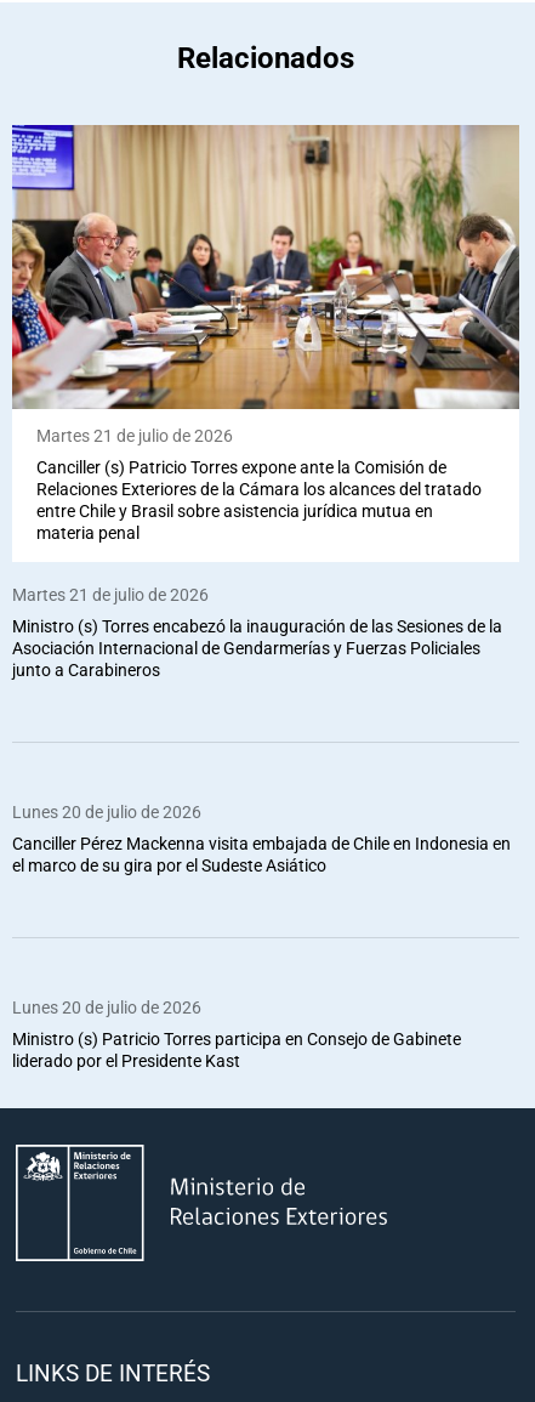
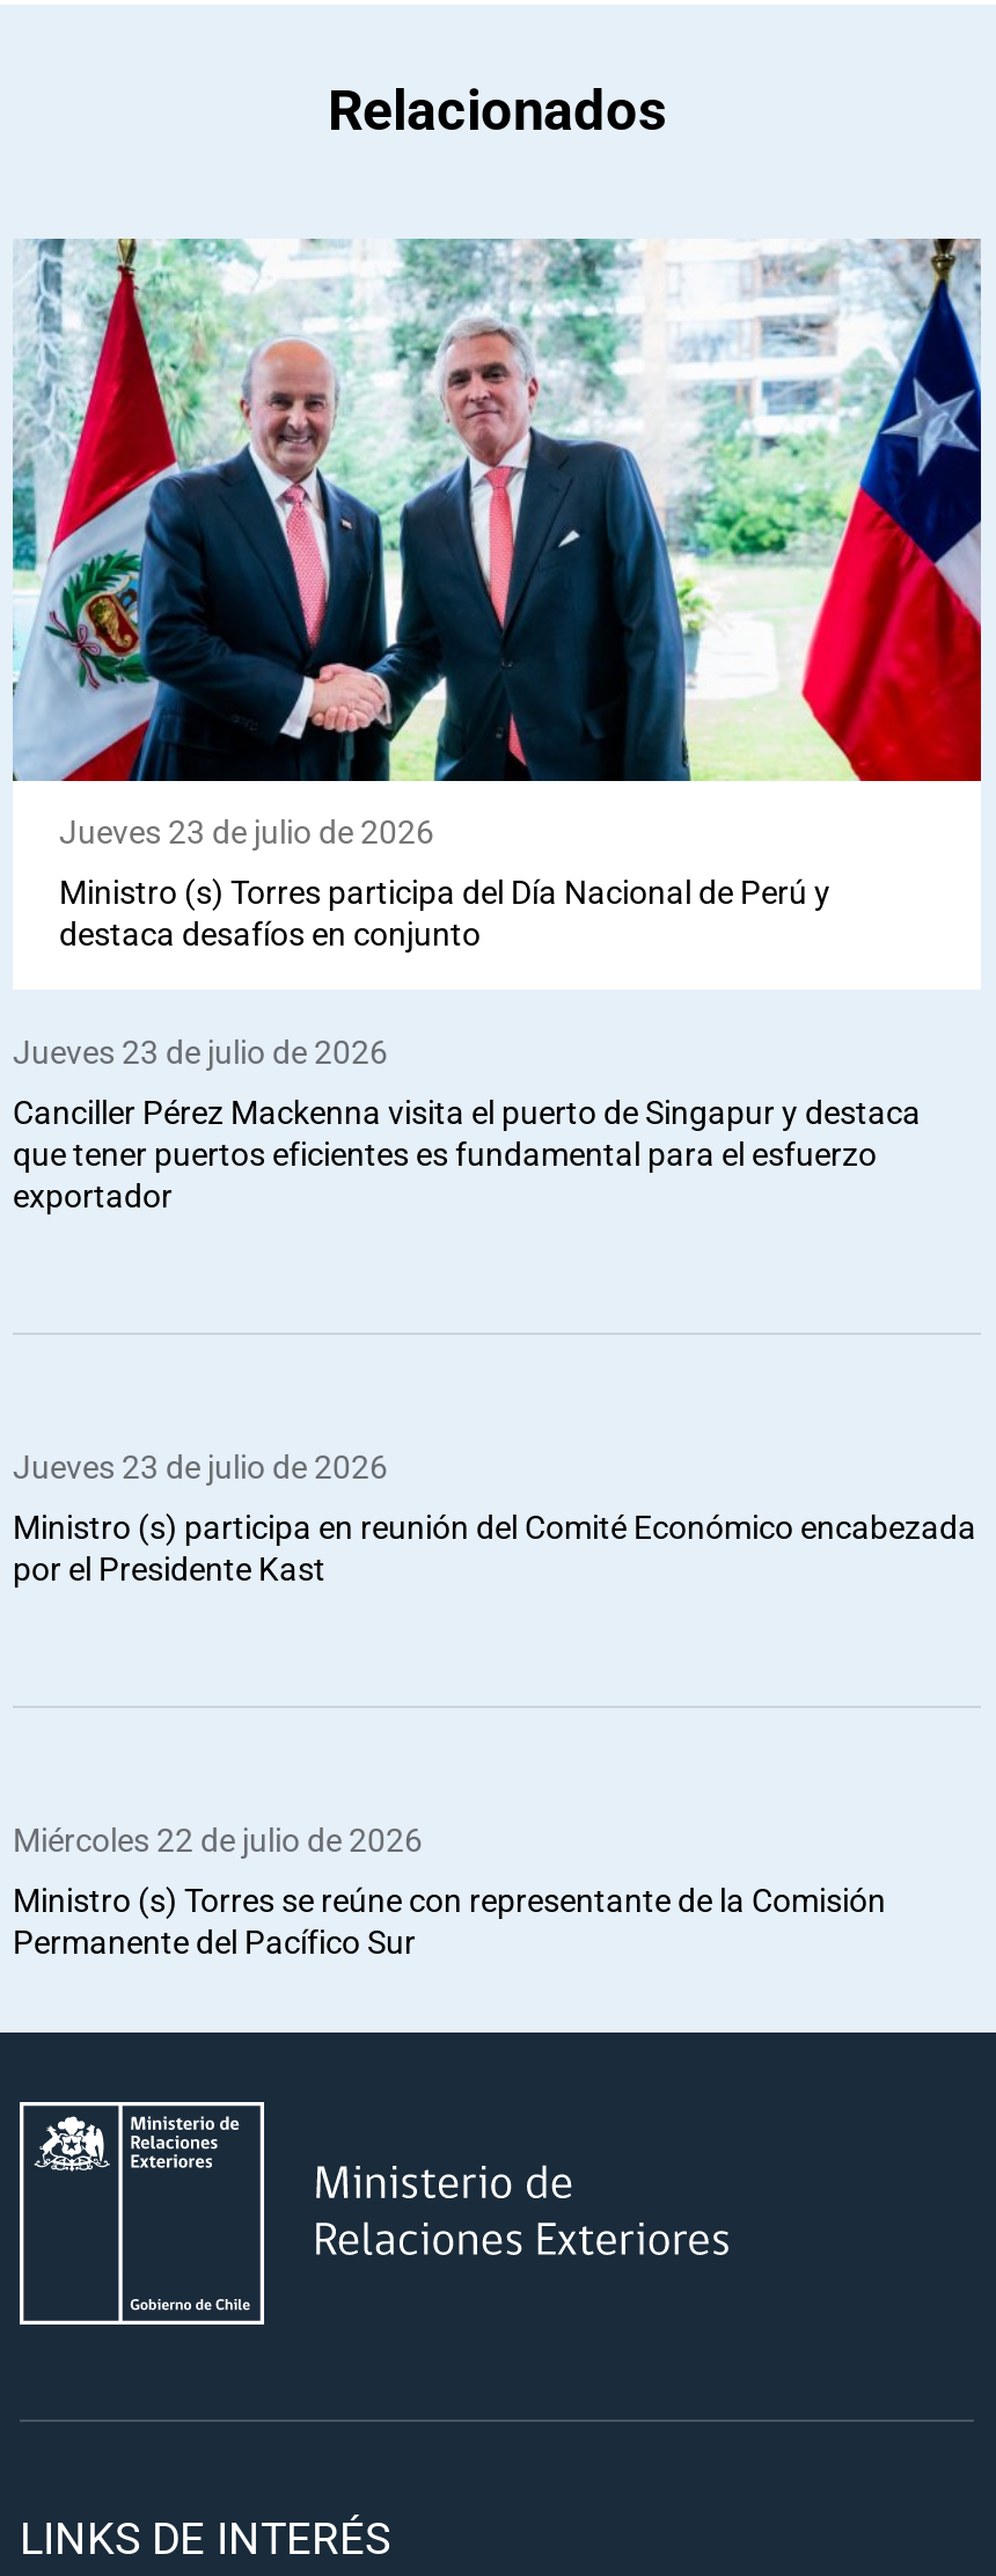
[11,124,520,544] [image] | Martes 21 de julio de 2026 | Canciller (s) Patricio Torres expone ante la Comisión de | Relaciones Exteriores de la Cámara los alcances del tratado | entre Chile y Brasil sobre asistencia jurídica mutua en | materia penal -> [10,236,983,955] [image] | Jueves 23 de julio de 2026 | Ministro (s) Torres participa del Día Nacional de Perú y | destaca desafíos en conjunto
[12,583,502,681] Martes 21 de julio de 2026 | Ministro (s) Torres encabezó la inauguración de las Sesiones de la | Asociación Internacional de Gendarmerías y Fuerzas Policiales | junto a Carabineros -> [13,1029,921,1217] Jueves 23 de julio de 2026 | Canciller Pérez Mackenna visita el puerto de Singapur y destaca | que tener puertos eficientes es fundamental para el esfuerzo | exportador
[12,800,511,876] Lunes 20 de julio de 2026 | Canciller Pérez Mackenna visita embajada de Chile en Indonesia en | el marco de su gira por el Sudeste Asiático -> [13,1444,976,1590] Jueves 23 de julio de 2026 | Ministro (s) participa en reunión del Comité Económico encabezada | por el Presidente Kast
[12,995,461,1072] Lunes 20 de julio de 2026 | Ministro (s) Patricio Torres participa en Consejo de Gabinete | liderado por el Presidente Kast -> [13,1817,886,1963] Miércoles 22 de julio de 2026 | Ministro (s) Torres se reúne con representante de la Comisión | Permanente del Pacífico Sur

